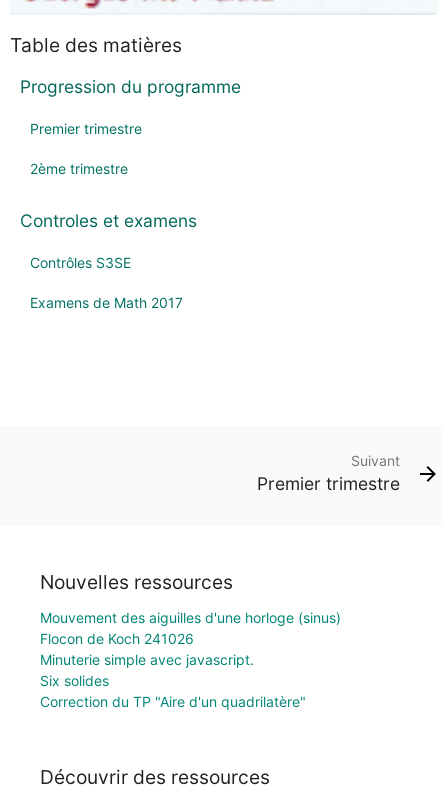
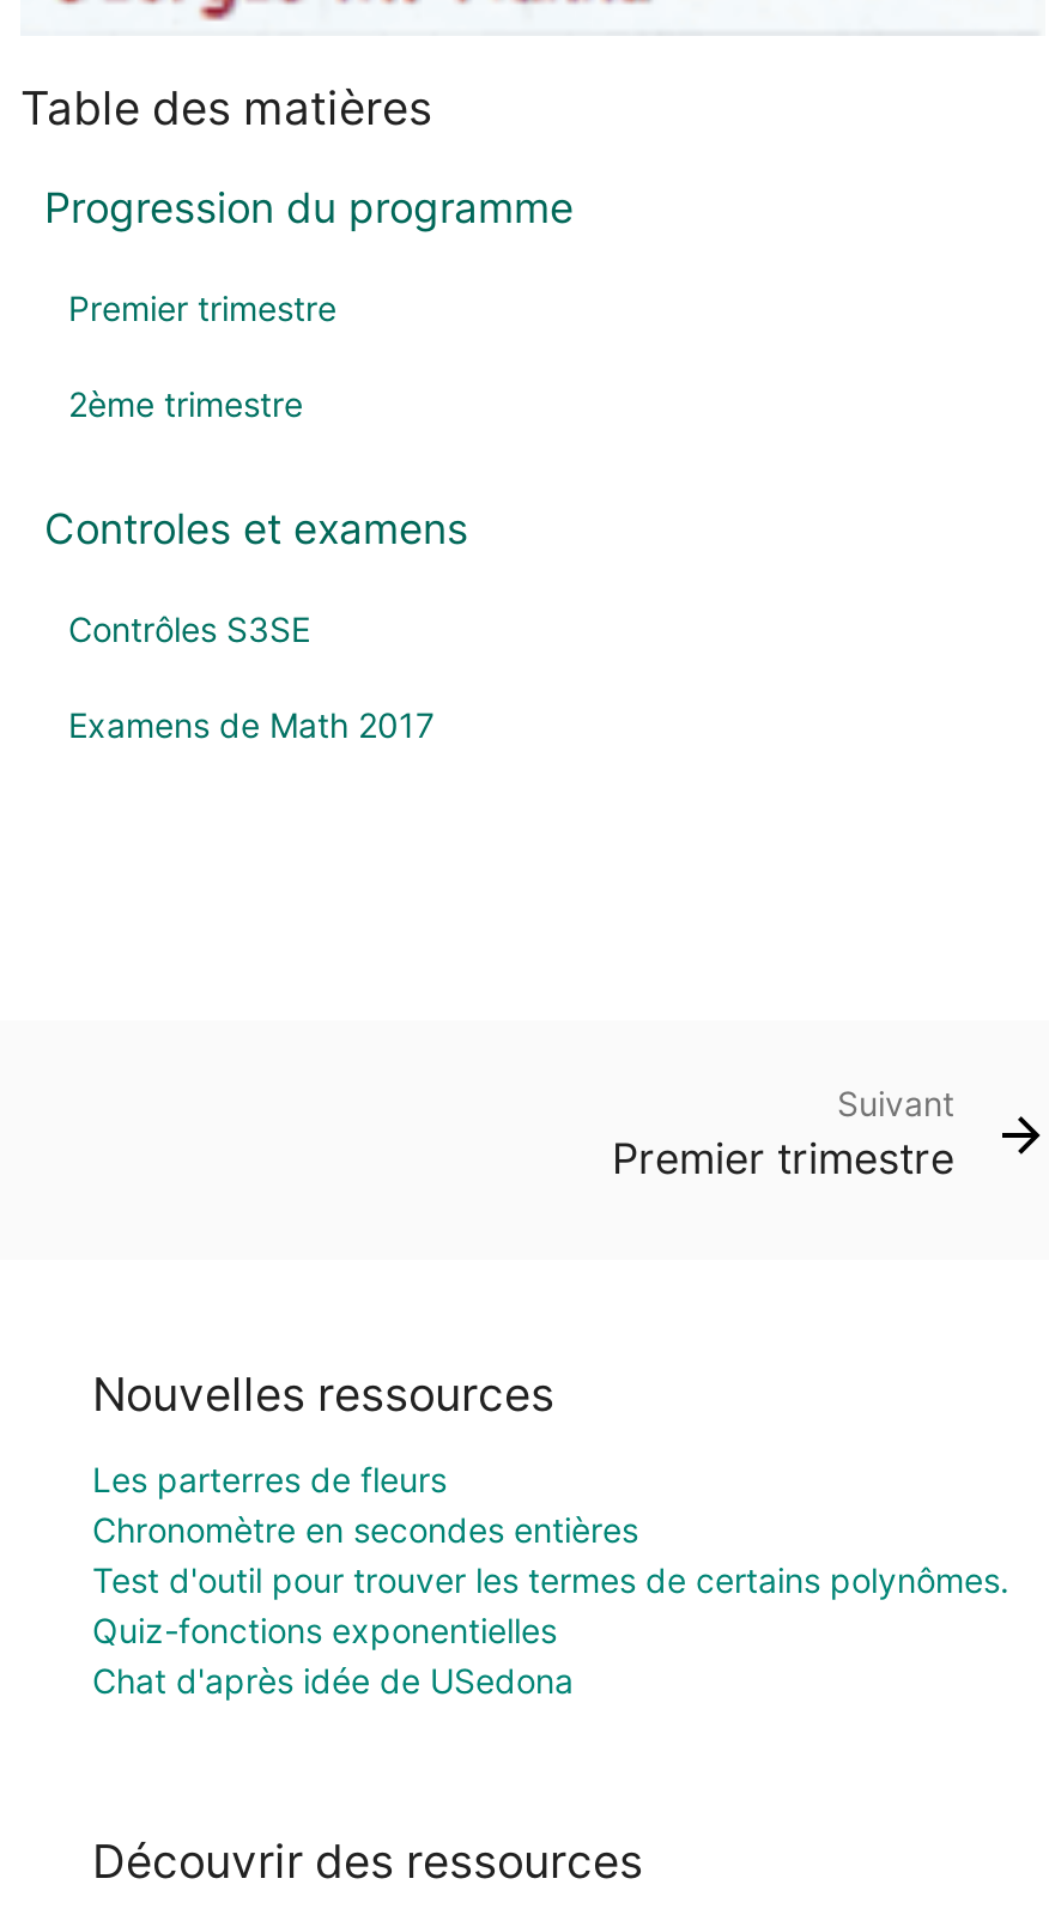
[40,609,341,710] Mouvement des aiguilles d'une horloge (sinus) | Flocon de Koch 241026 | Minuterie simple avec javascript. | Six solides | Correction du TP "Aire d'un quadrilatère" -> [92,1458,1009,1700] Les parterres de fleurs | Chronomètre en secondes entières | Test d'outil pour trouver les termes de certains polynômes. | Quiz-fonctions exponentielles | Chat d'après idée de USedona

